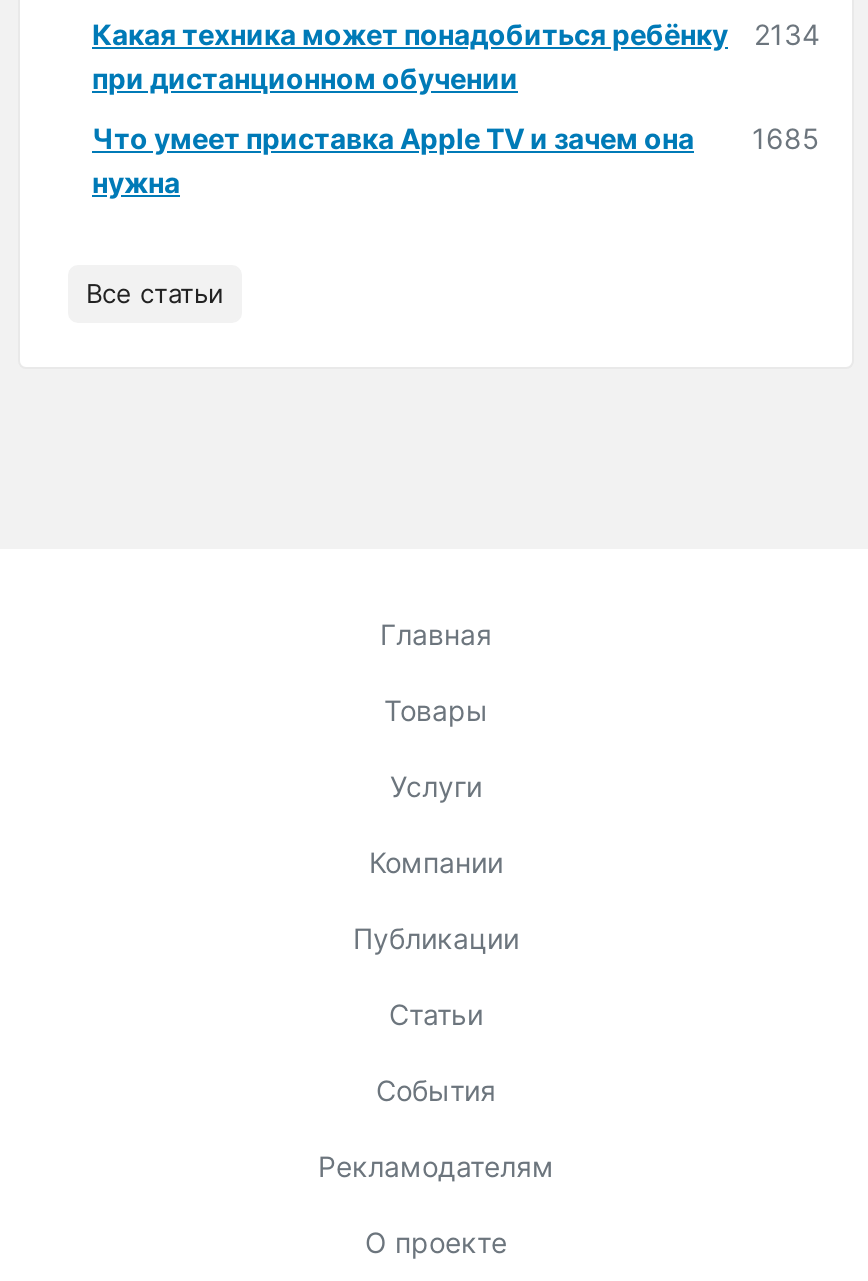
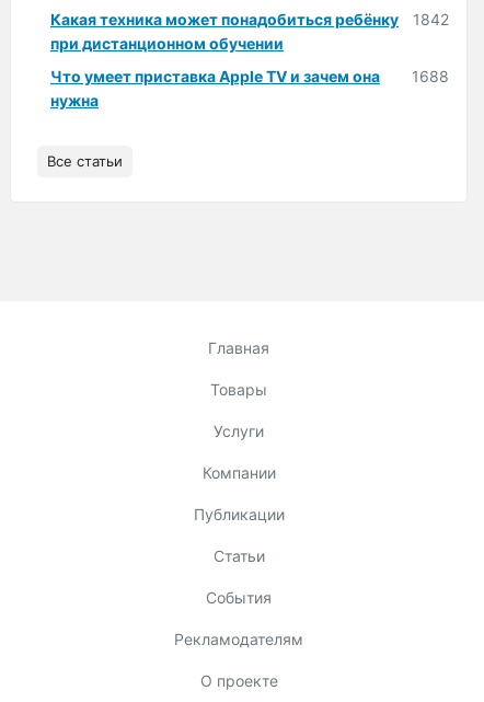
[92,17,820,51] Какая техника может понадобиться ребёнку 2134 -> [50,10,449,29] Какая техника может понадобиться ребёнку 1842
[92,121,820,155] Что умеет приставка Apple TV и зачем она 1685 -> [50,67,449,86] Что умеет приставка Apple TV и зачем она 1688

